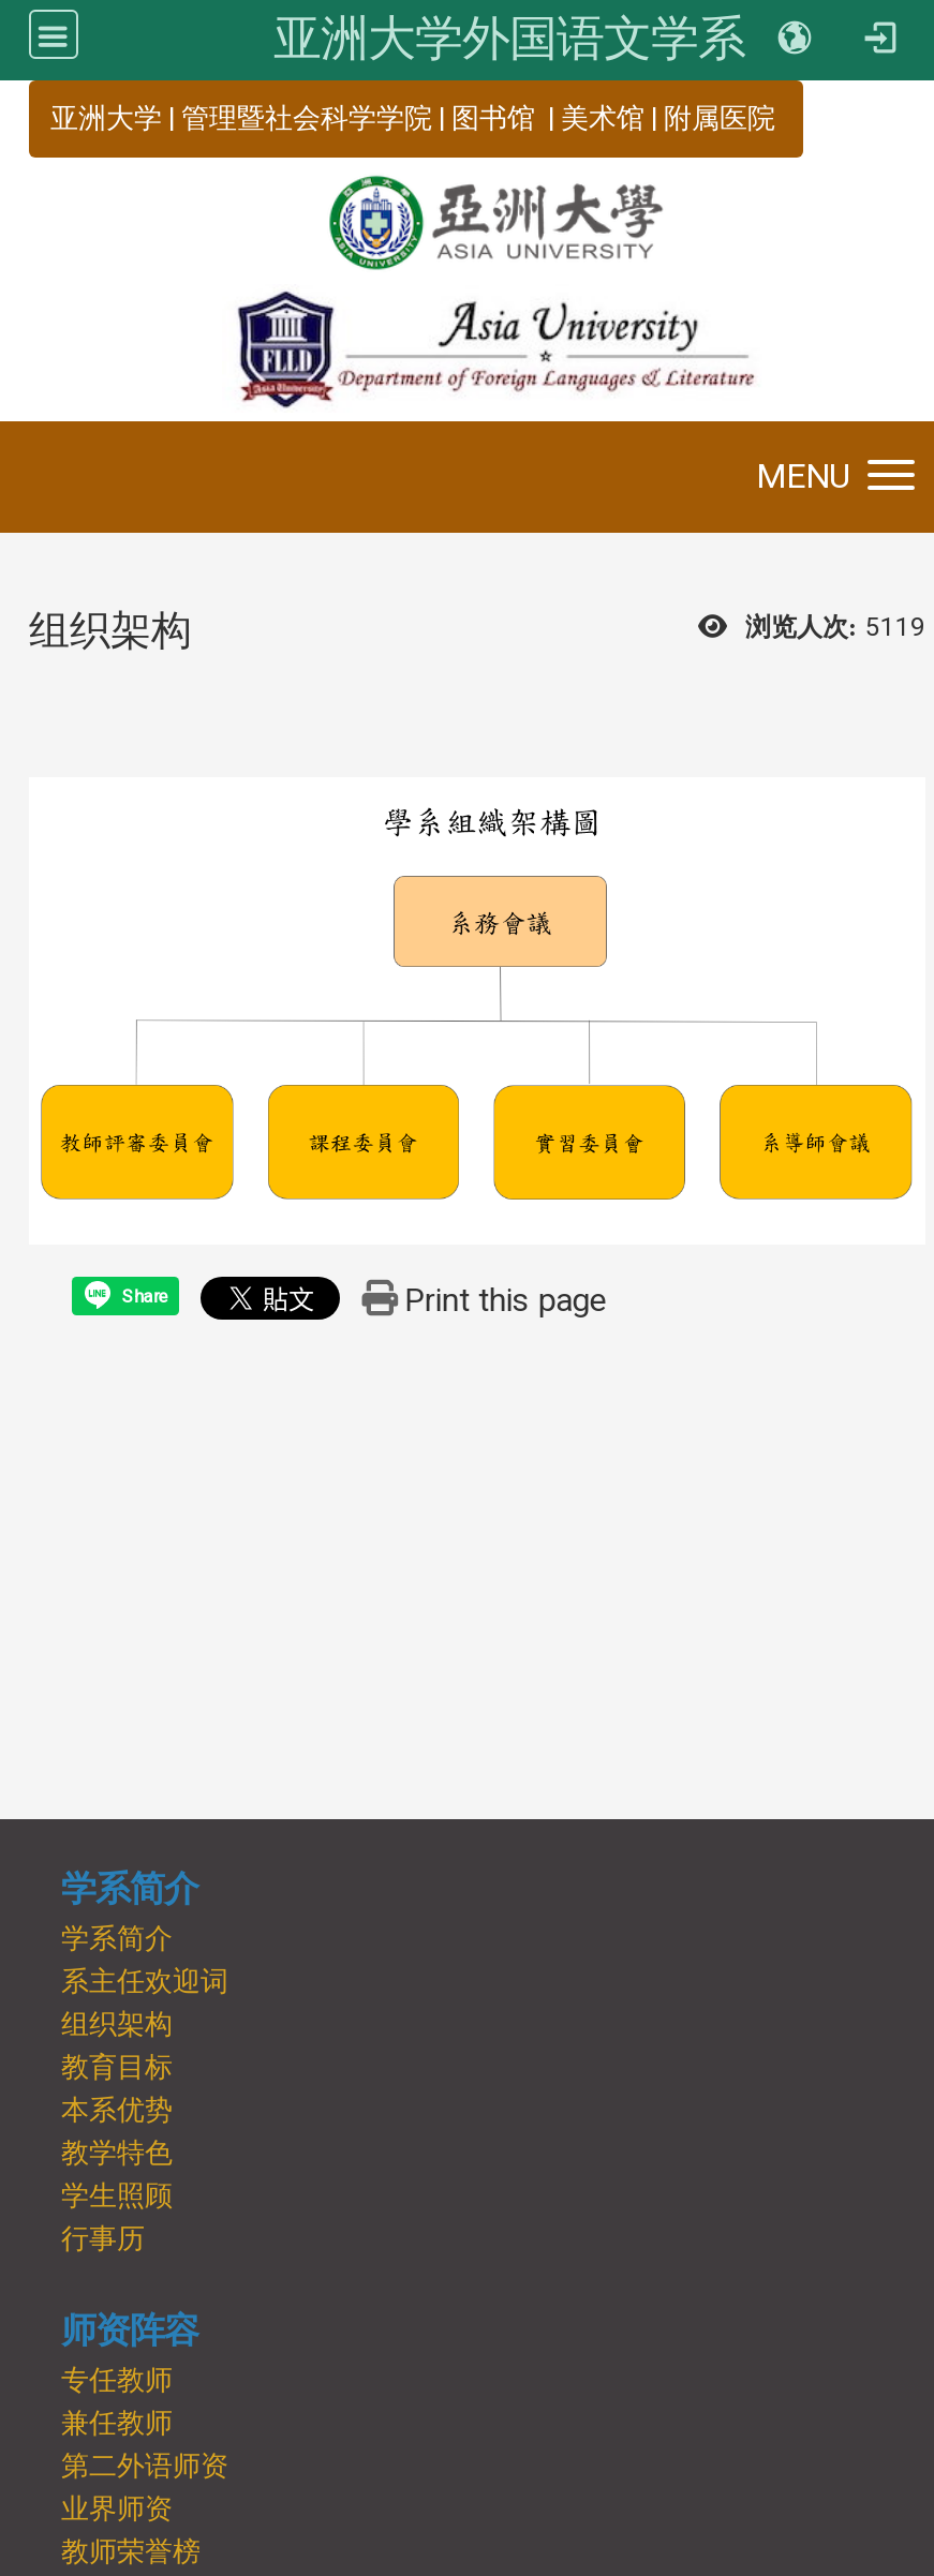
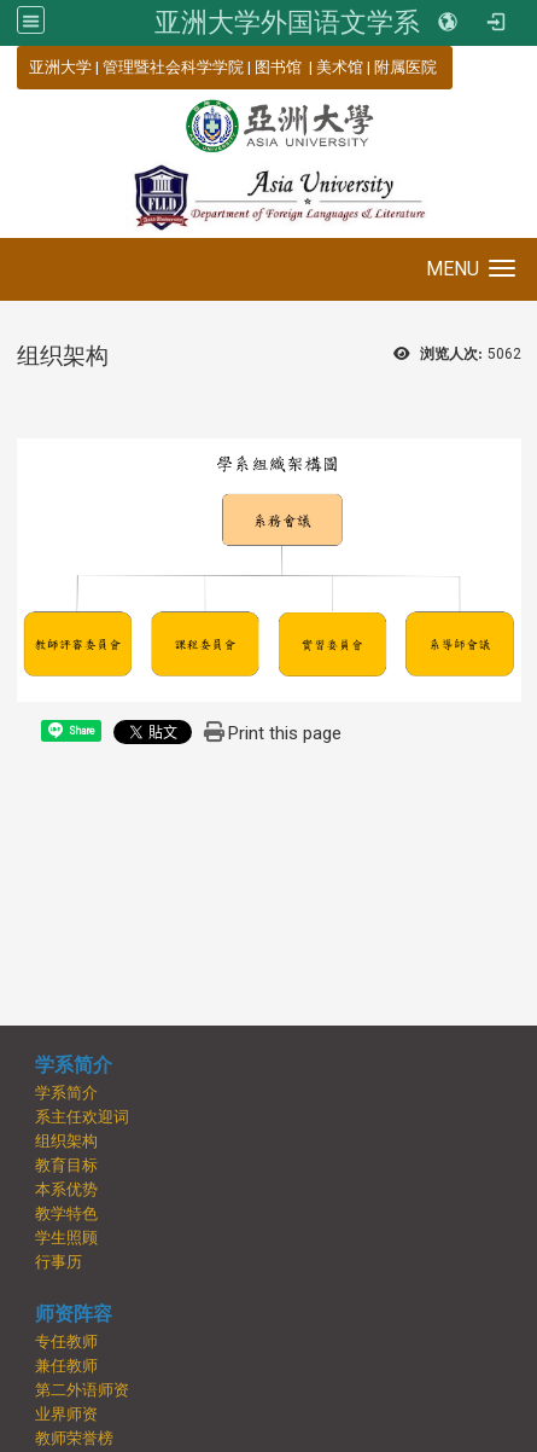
[745,612,925,642] 浏览人次: 5119 -> [420,345,521,362] 浏览人次: 5062

